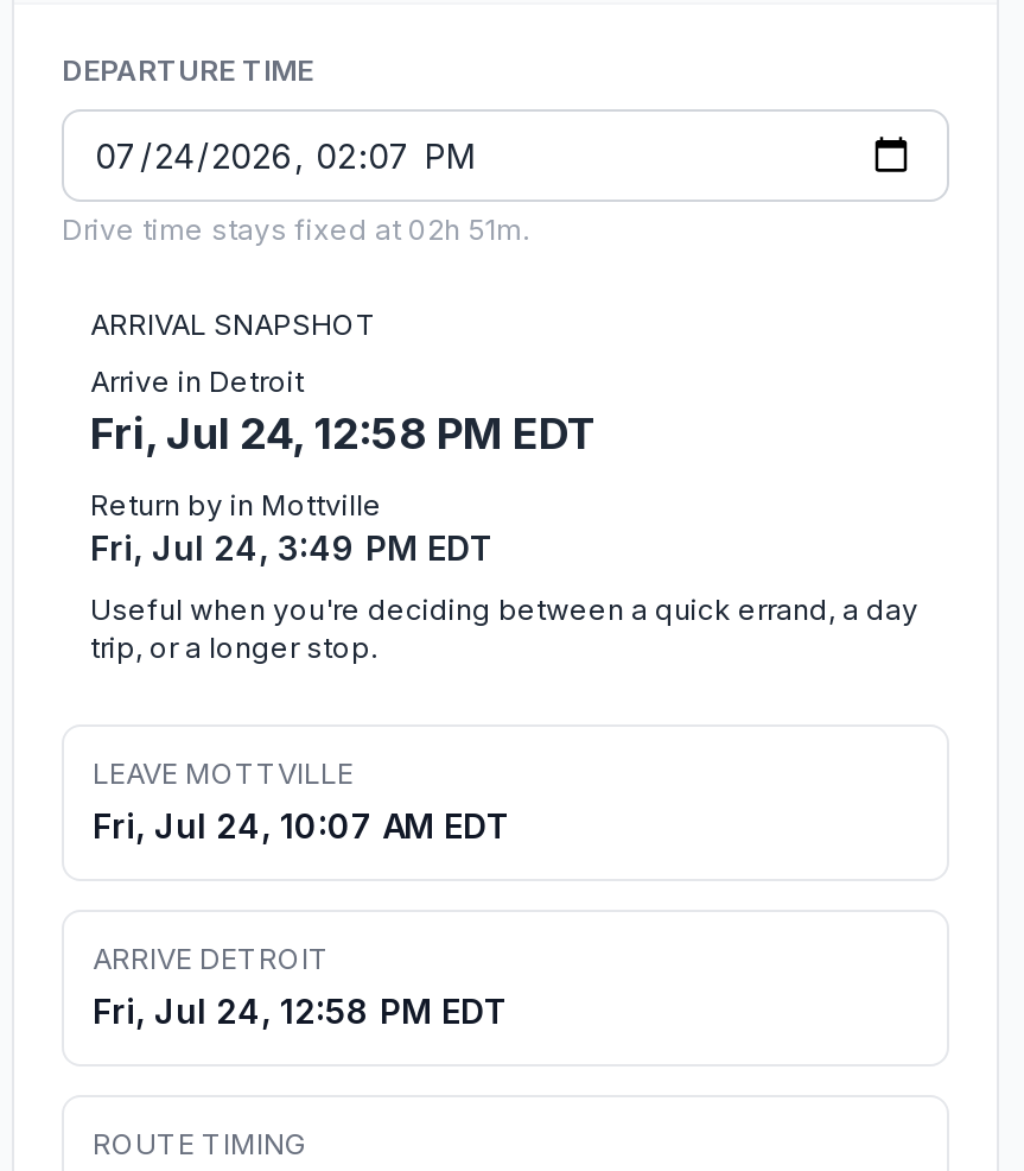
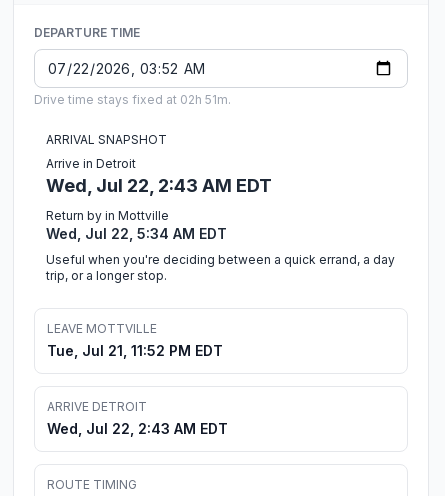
[90,409,598,459] Fri, Jul 24, 12:58 PM EDT -> [46,175,272,196] Wed, Jul 22, 2:43 AM EDT
[90,528,494,568] Fri, Jul 24, 3:49 PM EDT -> [46,225,227,242] Wed, Jul 22, 5:34 AM EDT
[93,806,510,846] Fri, Jul 24, 10:07 AM EDT -> [47,342,223,359] Tue, Jul 21, 11:52 PM EDT
[93,991,508,1031] Fri, Jul 24, 12:58 PM EDT -> [47,420,228,437] Wed, Jul 22, 2:43 AM EDT

